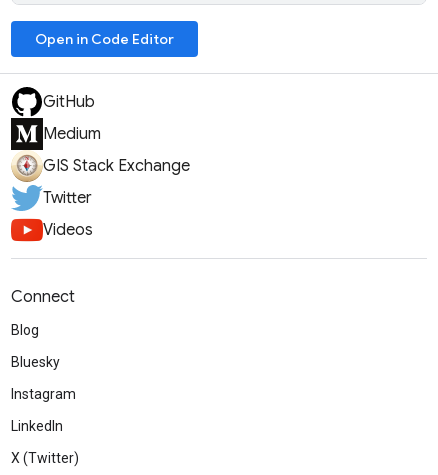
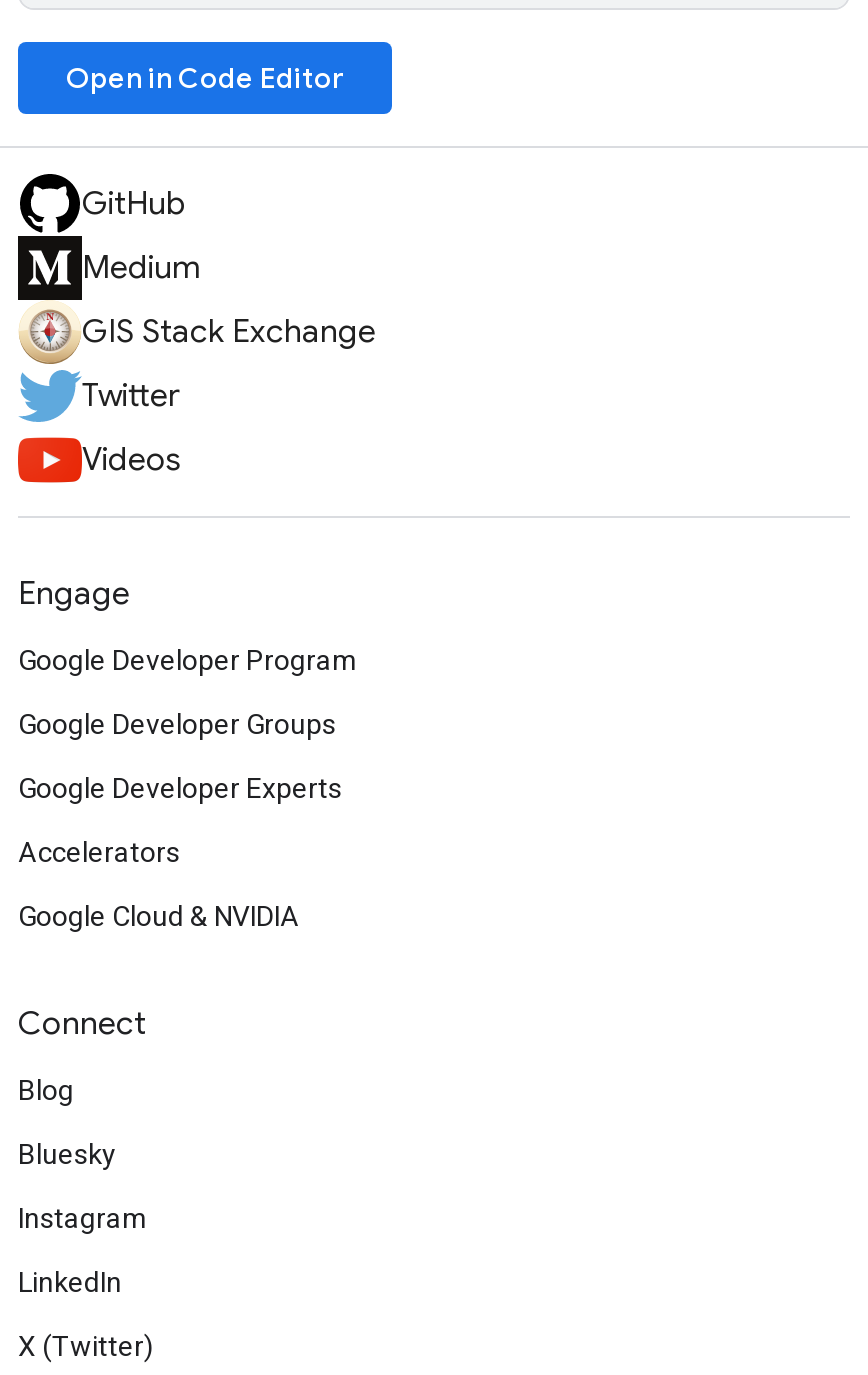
none -> [18,574,358,932] Engage | Google Developer Program | Google Developer Groups | Google Developer Experts | Accelerators | Google Cloud & NVIDIA

